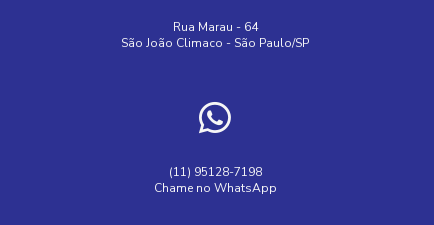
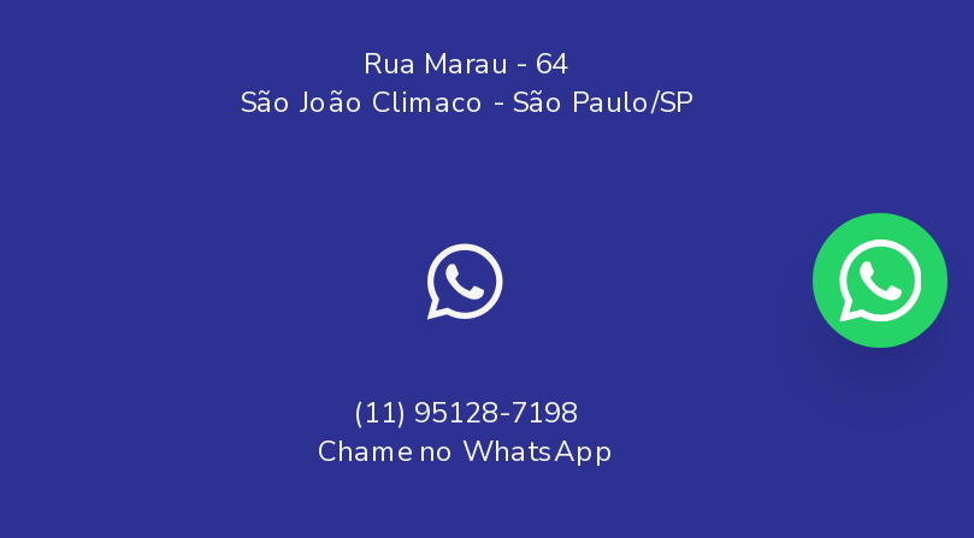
none -> [810,211,950,350] [image]

